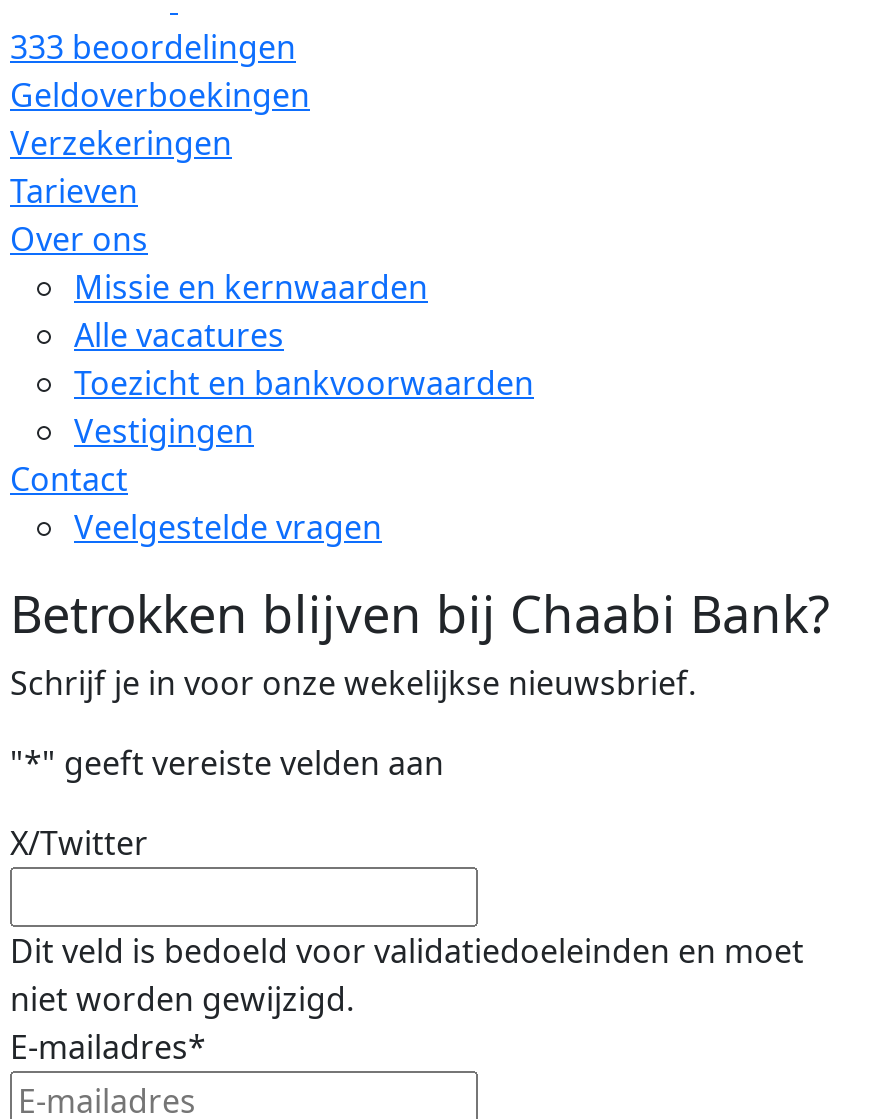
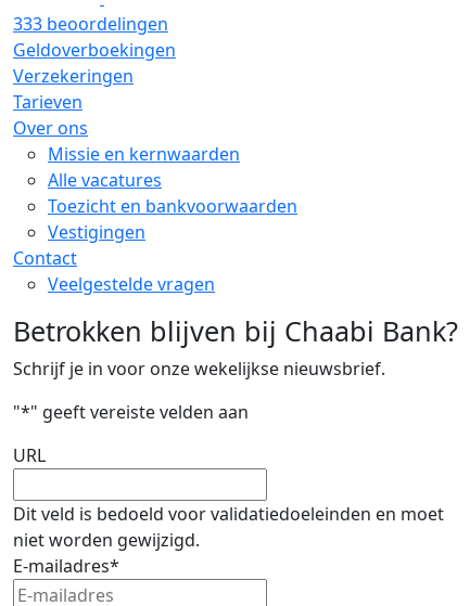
[10,821,148,865] X/Twitter -> [13,443,46,467] URL

